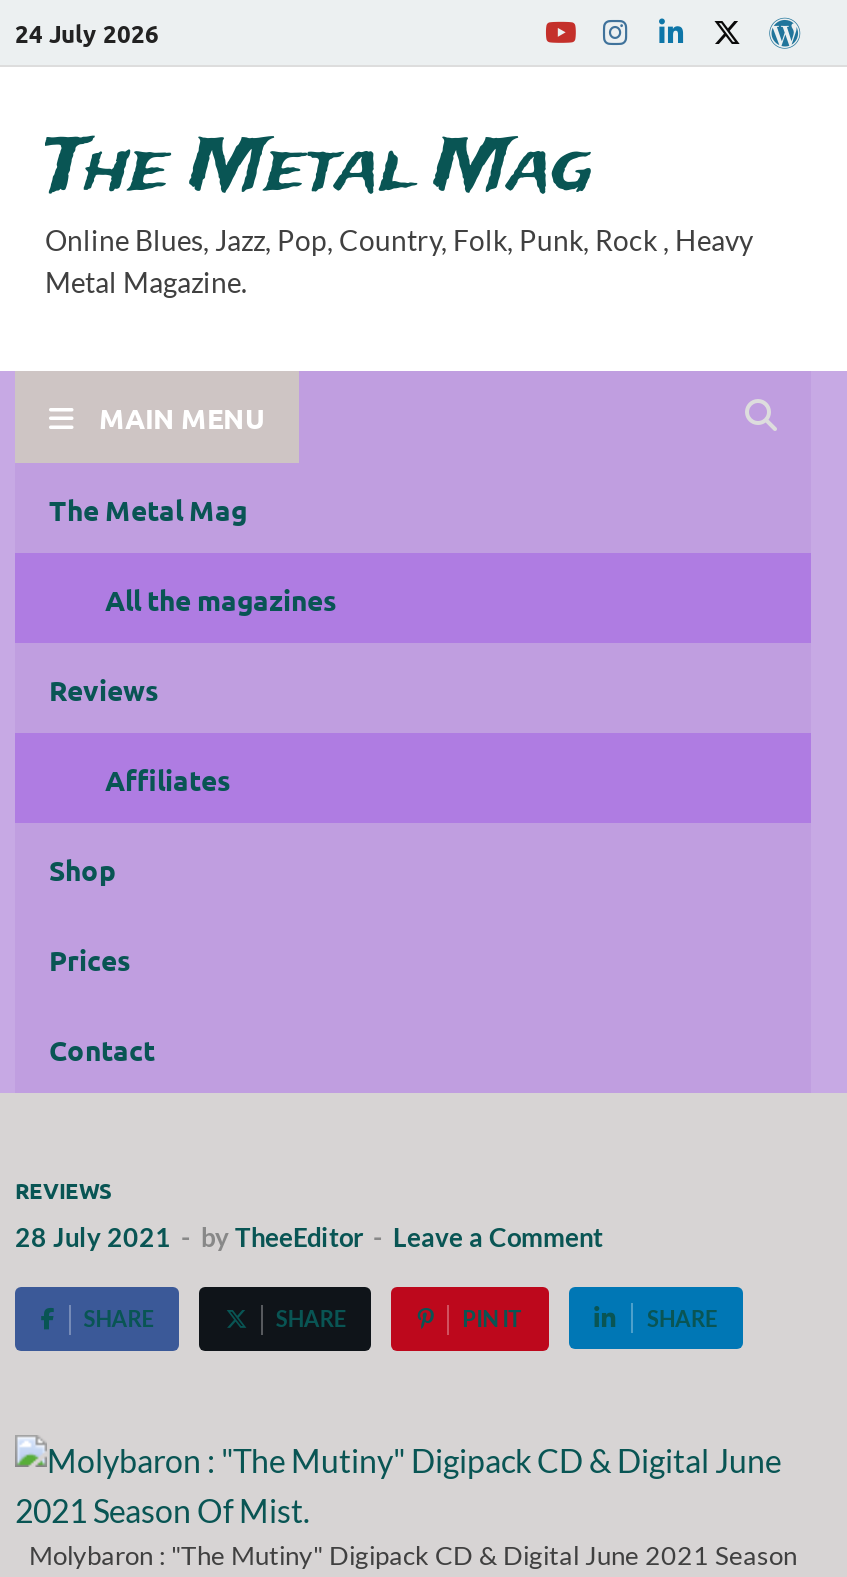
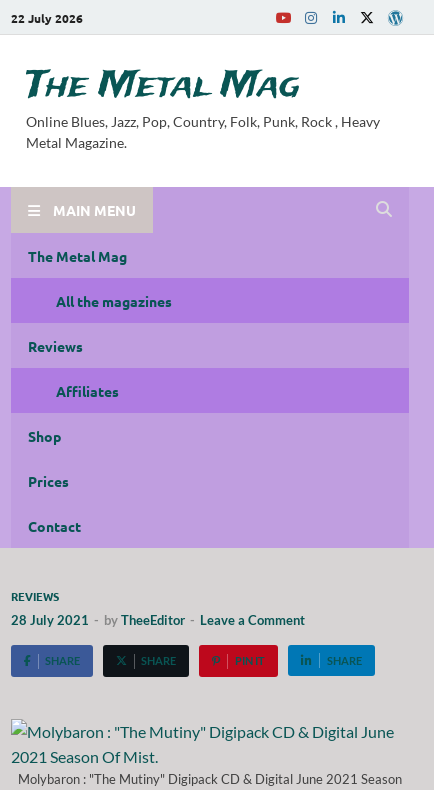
[15,16,159,48] 24 July 2026 -> [11,9,83,25] 22 July 2026

